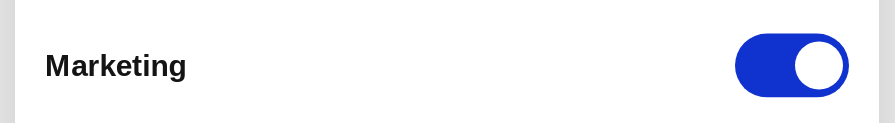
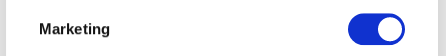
[699,30,851,100] [image] -> [347,12,423,46] [image]

